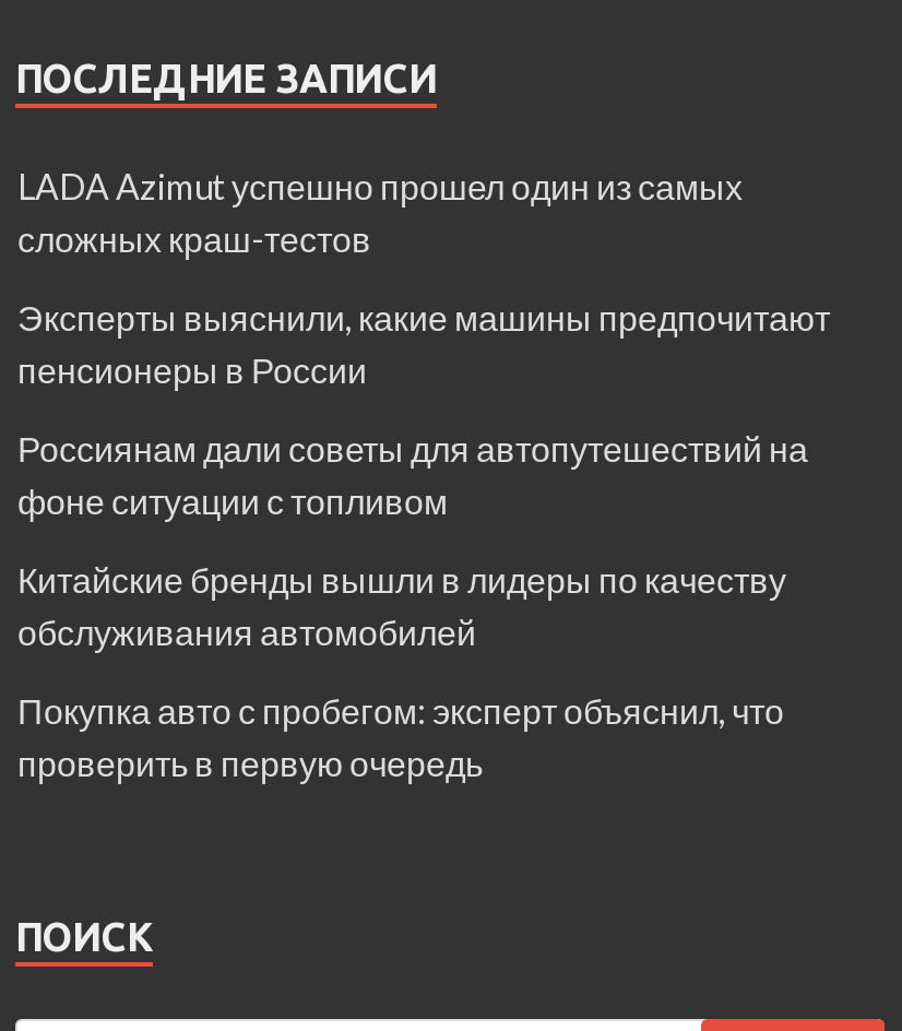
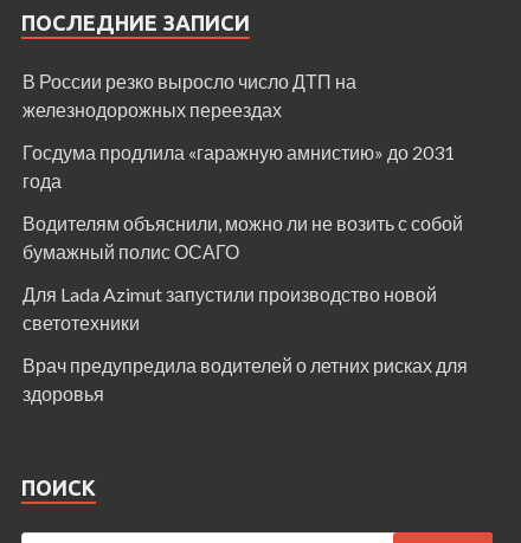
[17,165,743,259] LADA Azimut успешно прошел один из самых | сложных краш-тестов -> [22,70,356,121] В России резко выросло число ДТП на | железнодорожных переездах
[17,296,830,390] Эксперты выяснили, какие машины предпочитают | пенсионеры в России -> [22,141,455,192] Госдума продлила «гаражную амнистию» до 2031 | года
[17,427,808,521] Россиянам дали советы для автопутешествий на | фоне ситуации с топливом -> [22,212,463,263] Водителям объяснили, можно ли не возить с собой | бумажный полис ОСАГО
[17,558,786,652] Китайские бренды вышли в лидеры по качеству | обслуживания автомобилей -> [22,283,437,334] Для Lada Azimut запустили производство новой | светотехники
[17,689,784,783] Покупка авто с пробегом: эксперт объяснил, что | проверить в первую очередь -> [22,354,468,405] Врач предупредила водителей о летних рисках для | здоровья

